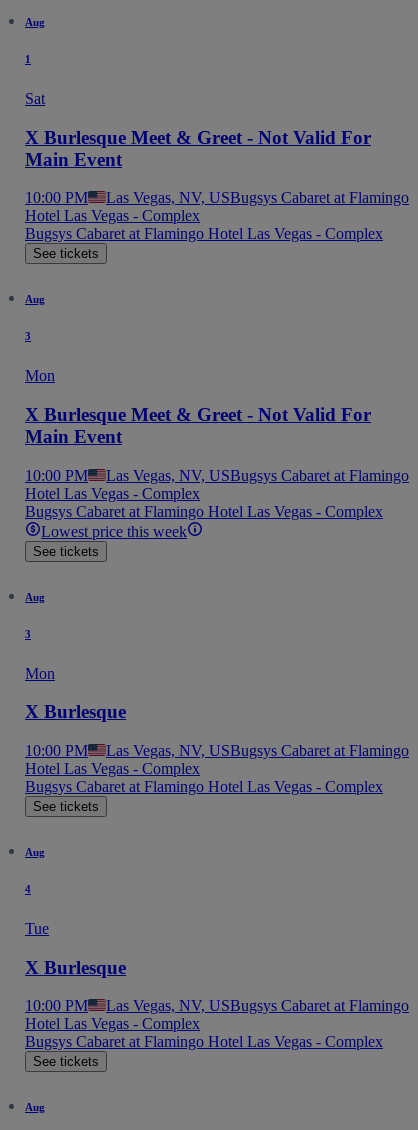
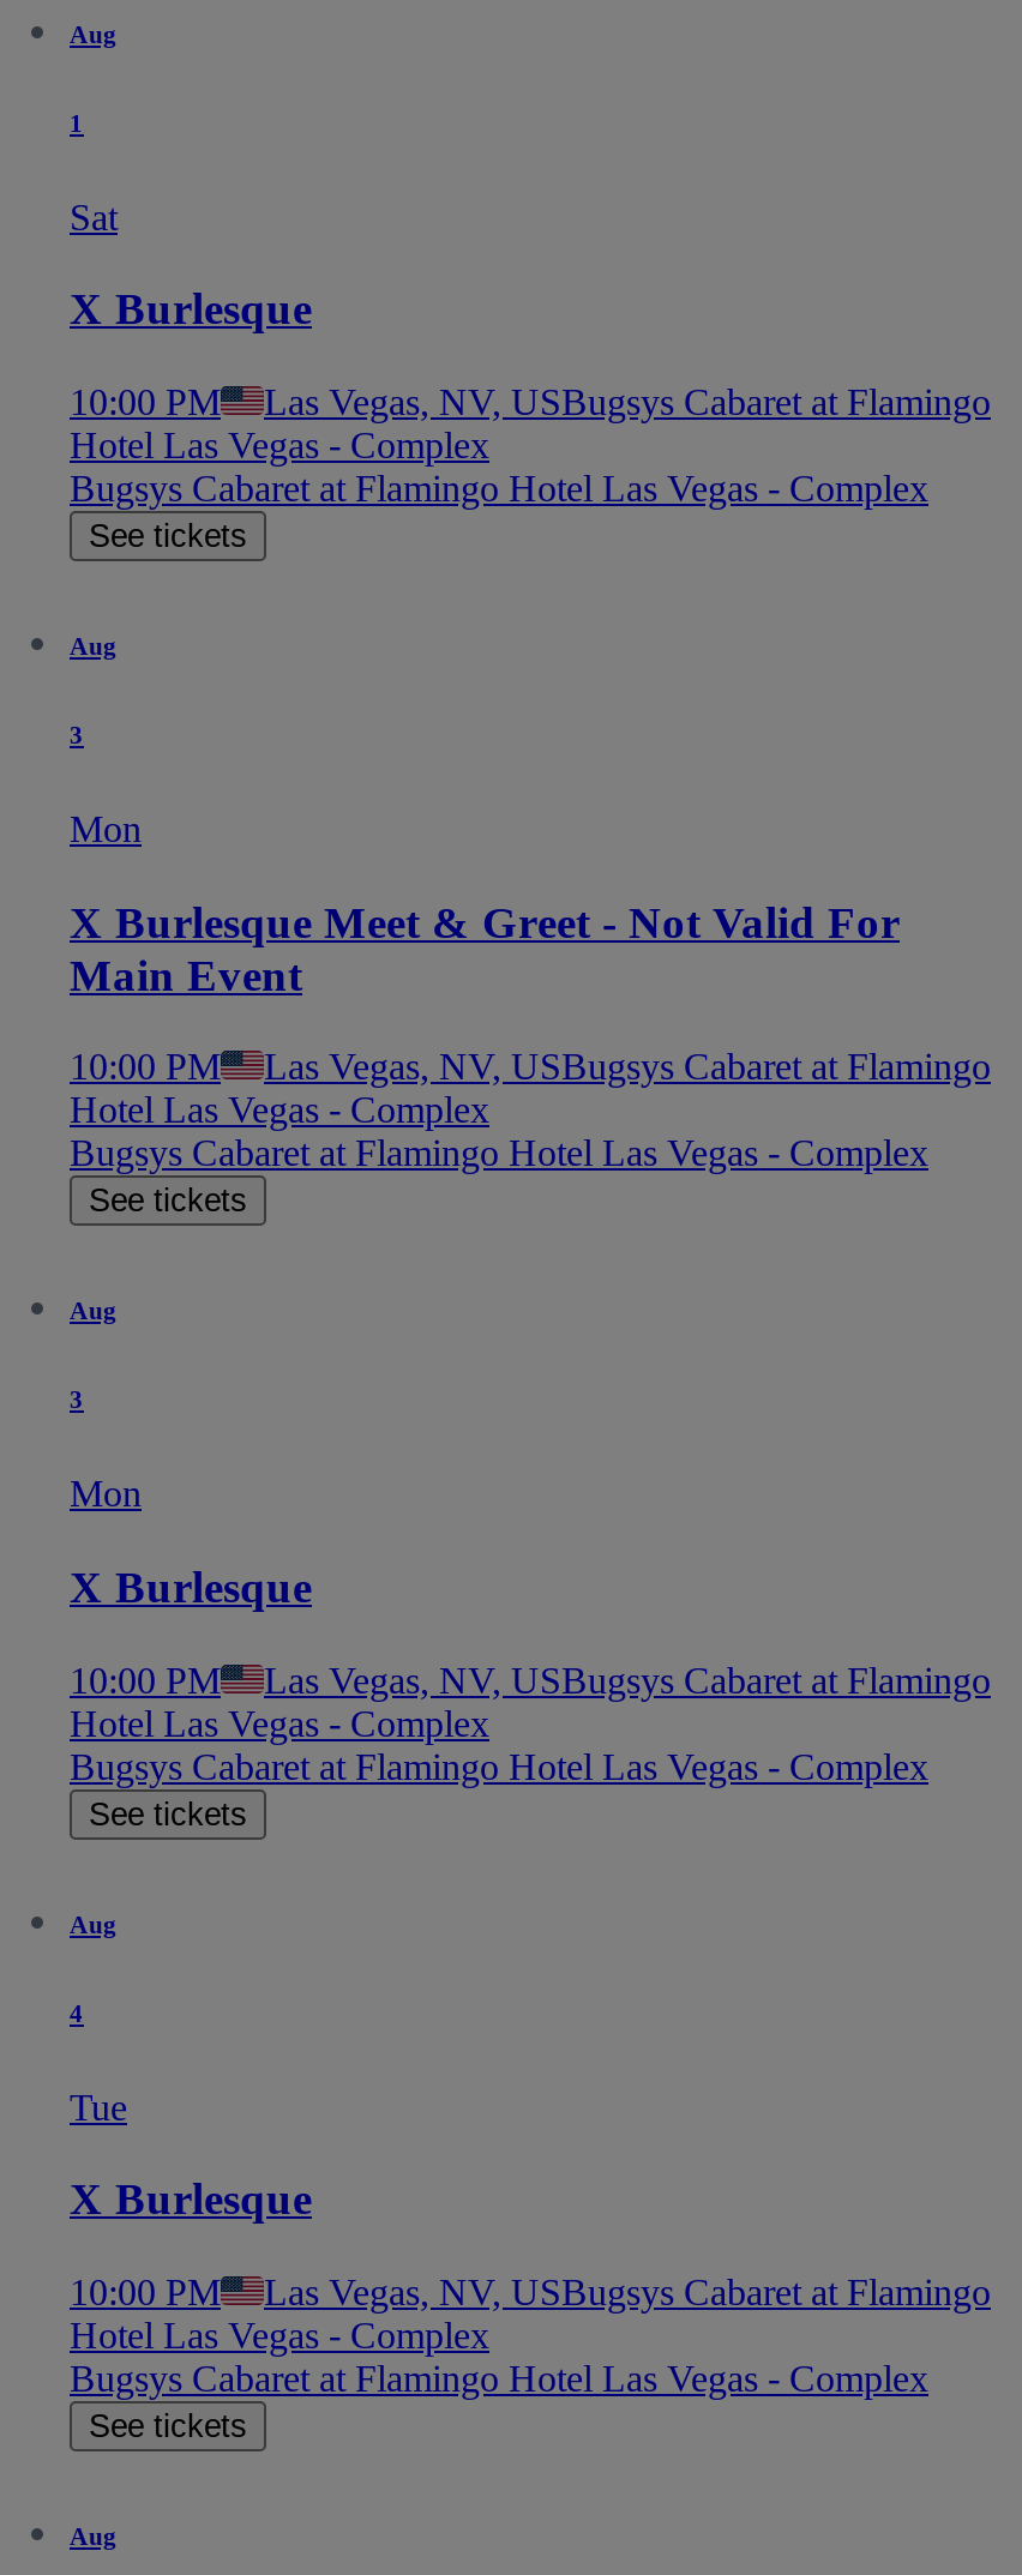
[25,127,371,170] X Burlesque Meet & Greet - Not Valid For | Main Event -> [70,284,312,334] X Burlesque
[41,523,187,540] Lowest price this week -> none

